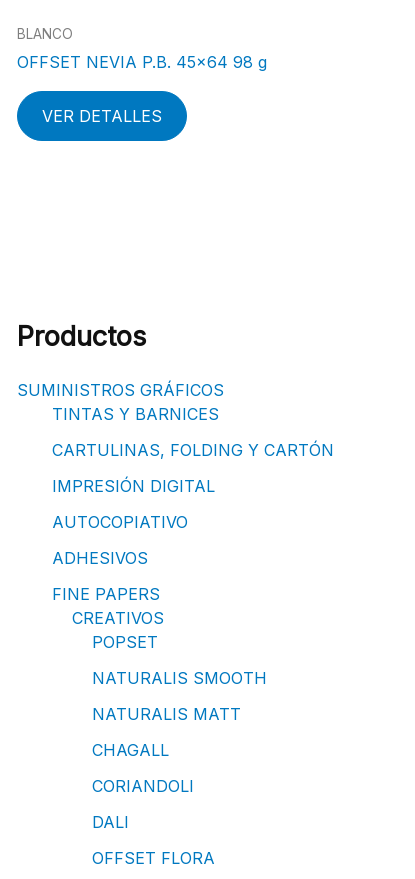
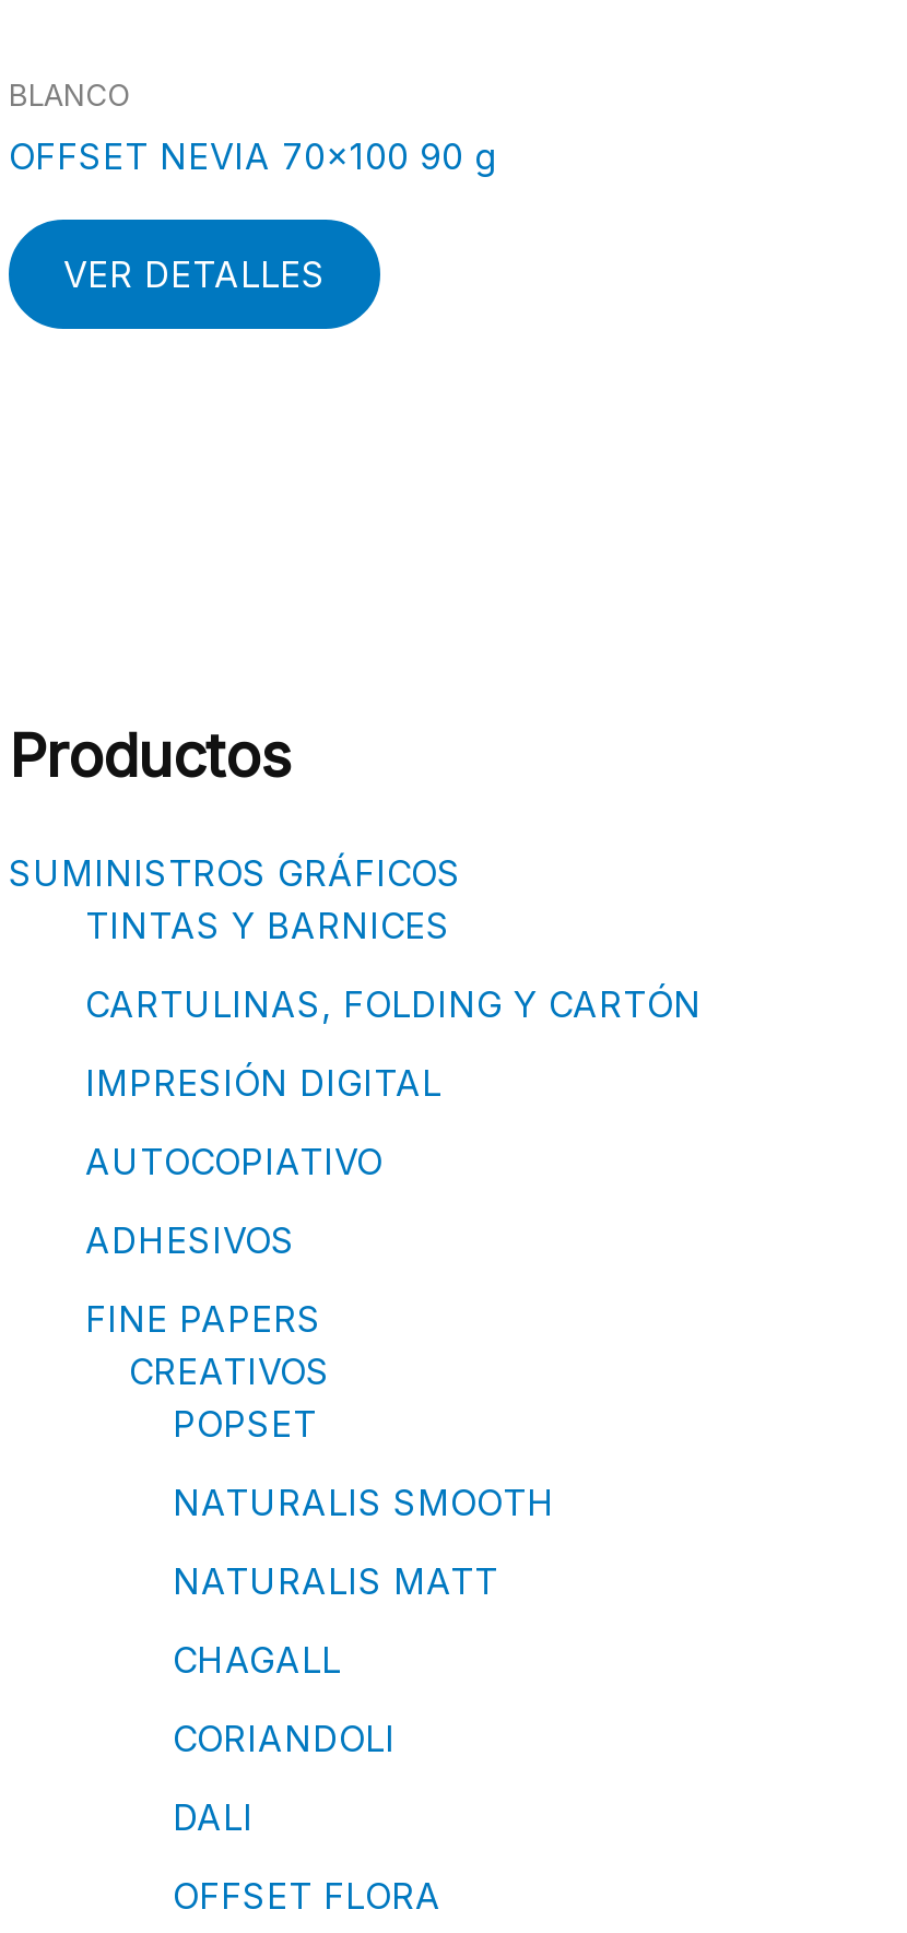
[17,51,267,71] OFFSET NEVIA P.B. 45×64 98 g -> [9,133,494,177] OFFSET NEVIA 70×100 90 g

